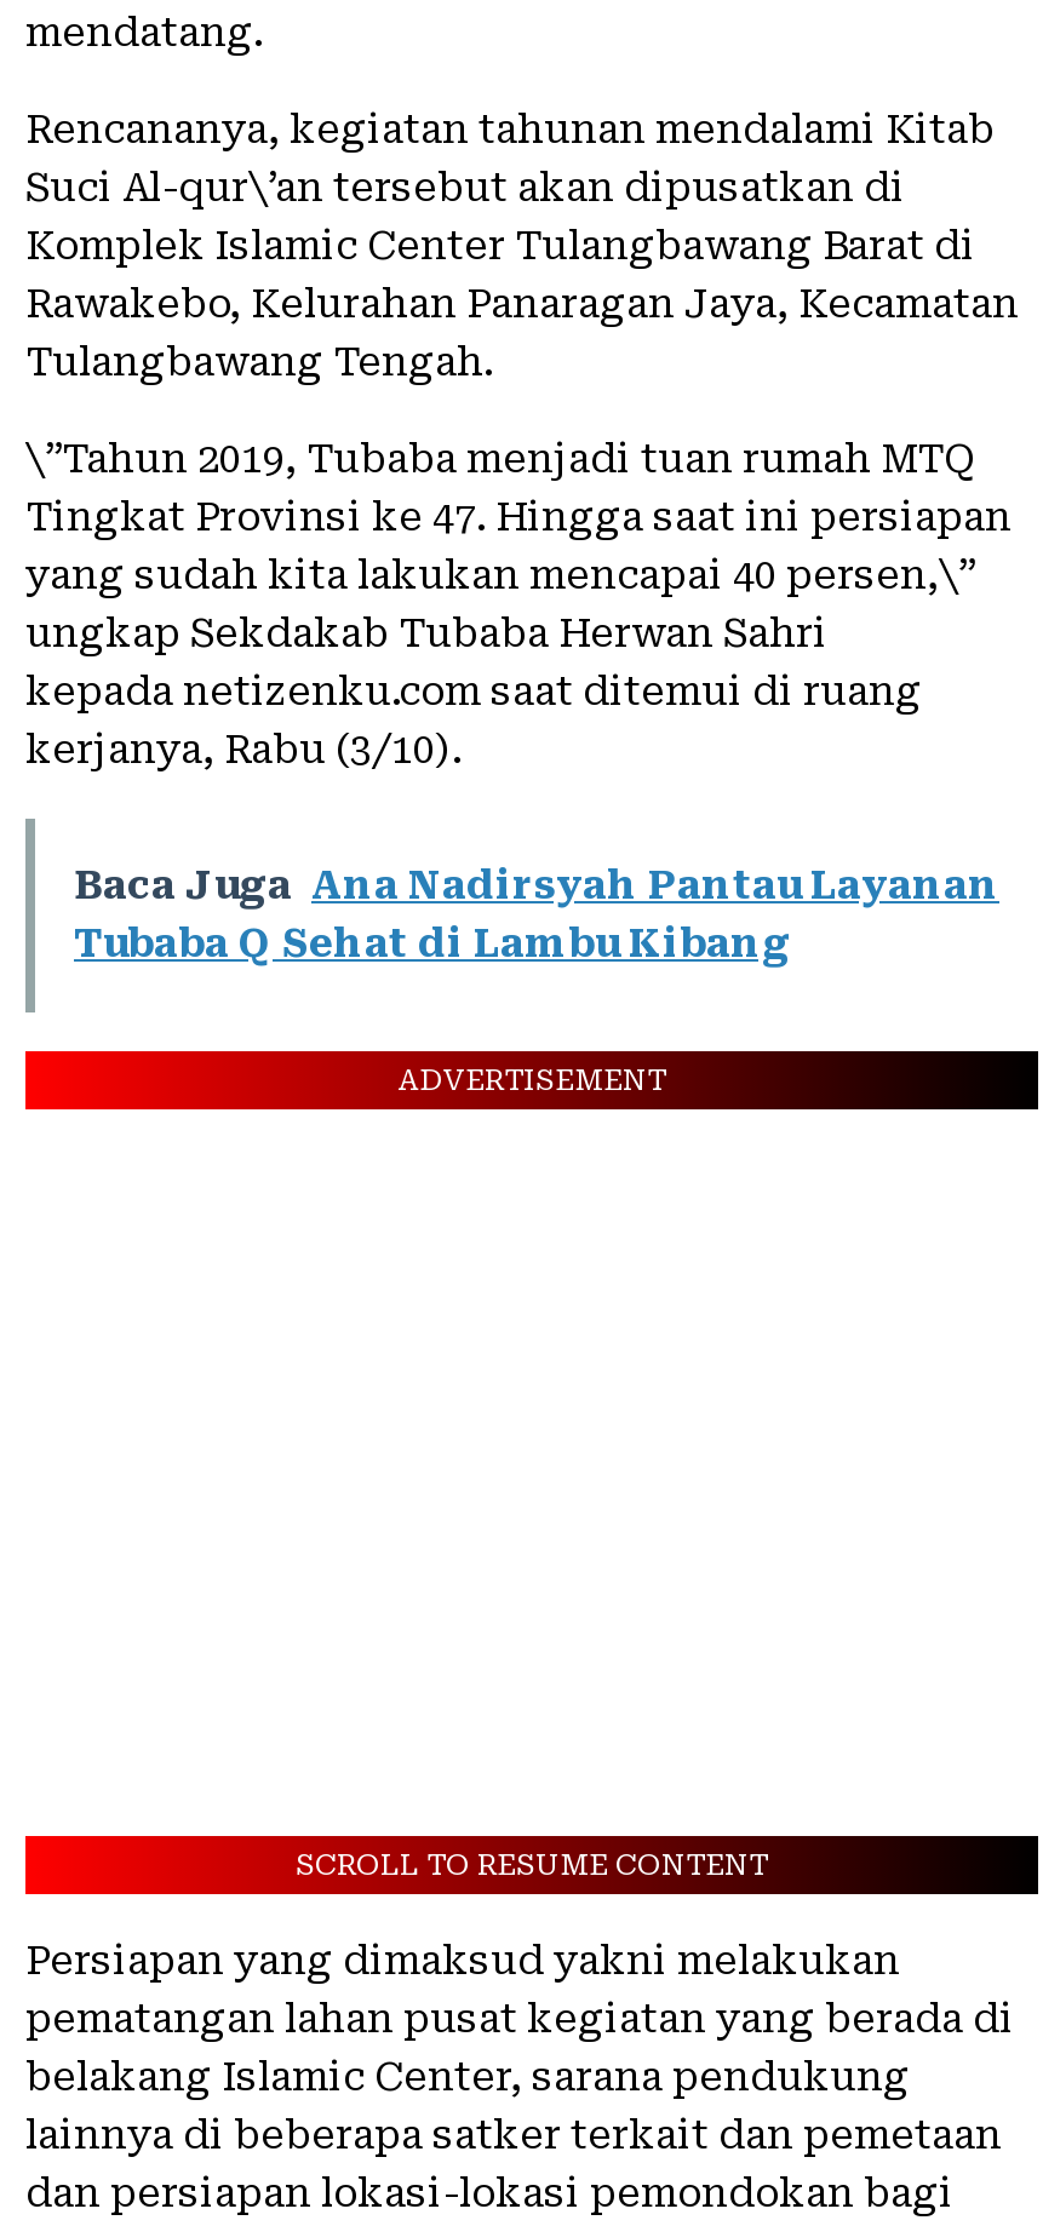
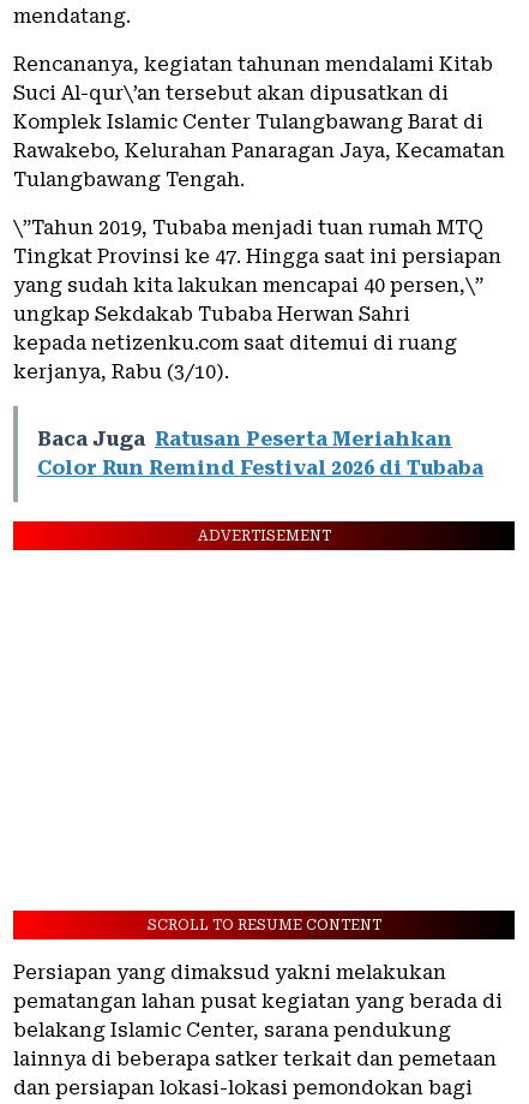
[74,863,999,967] Baca Juga Ana Nadirsyah Pantau Layanan | Tubaba Q Sehat di Lambu Kibang -> [37,428,483,480] Baca Juga Ratusan Peserta Meriahkan | Color Run Remind Festival 2026 di Tubaba

